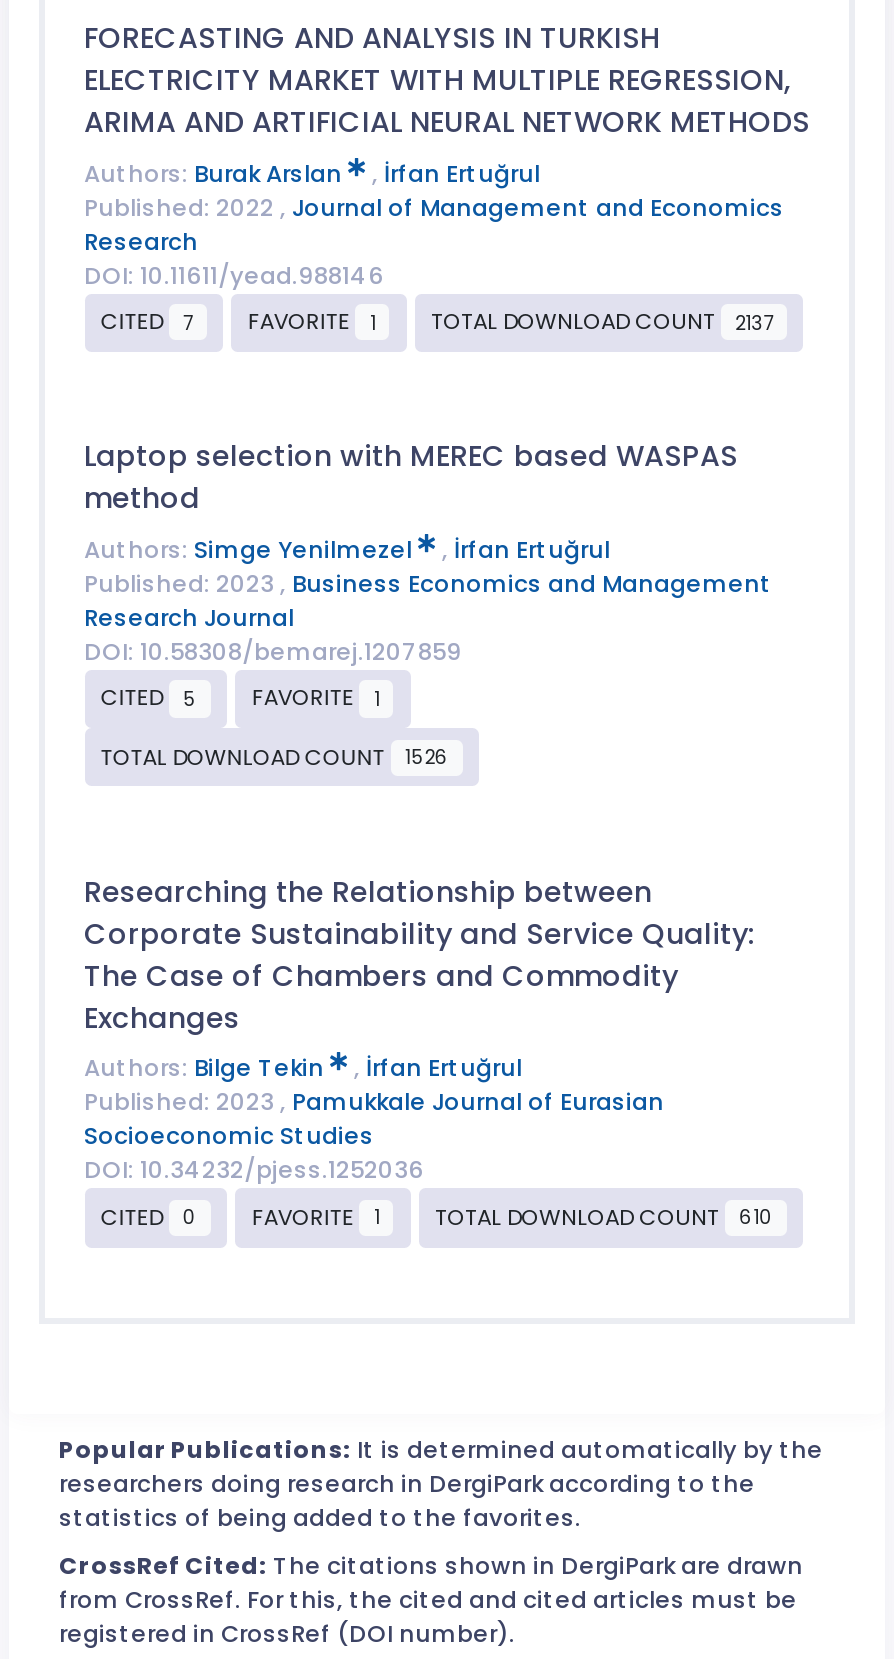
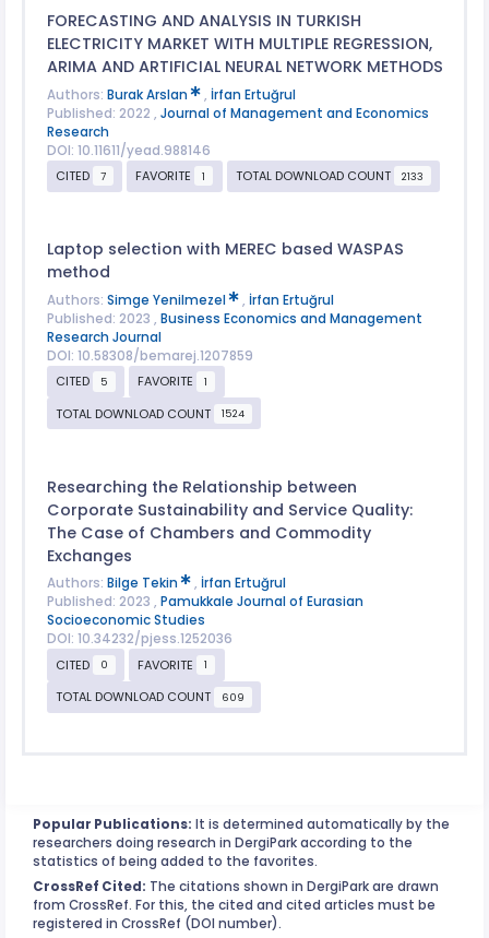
[431,305,773,337] TOTAL DOWNLOAD COUNT 2137 -> [236,167,424,184] TOTAL DOWNLOAD COUNT 2133
[101,741,449,773] TOTAL DOWNLOAD COUNT 1526 -> [55,404,244,422] TOTAL DOWNLOAD COUNT 1524
[435,1201,773,1233] TOTAL DOWNLOAD COUNT 610 -> [55,688,244,705] TOTAL DOWNLOAD COUNT 609

